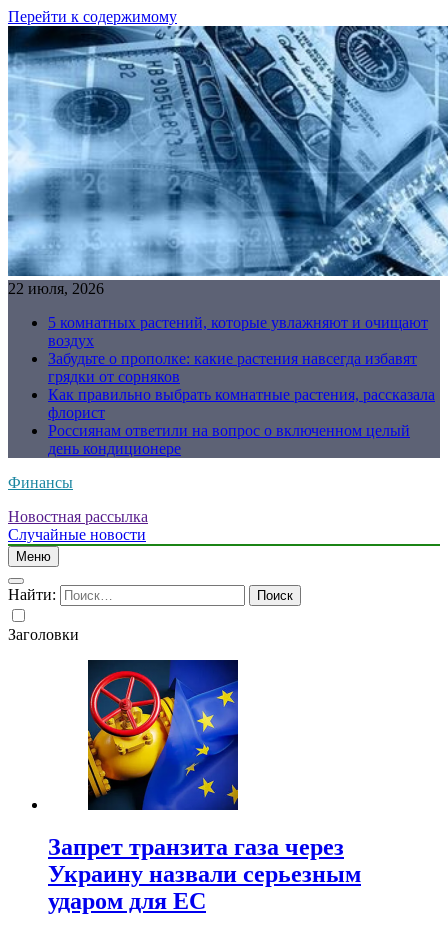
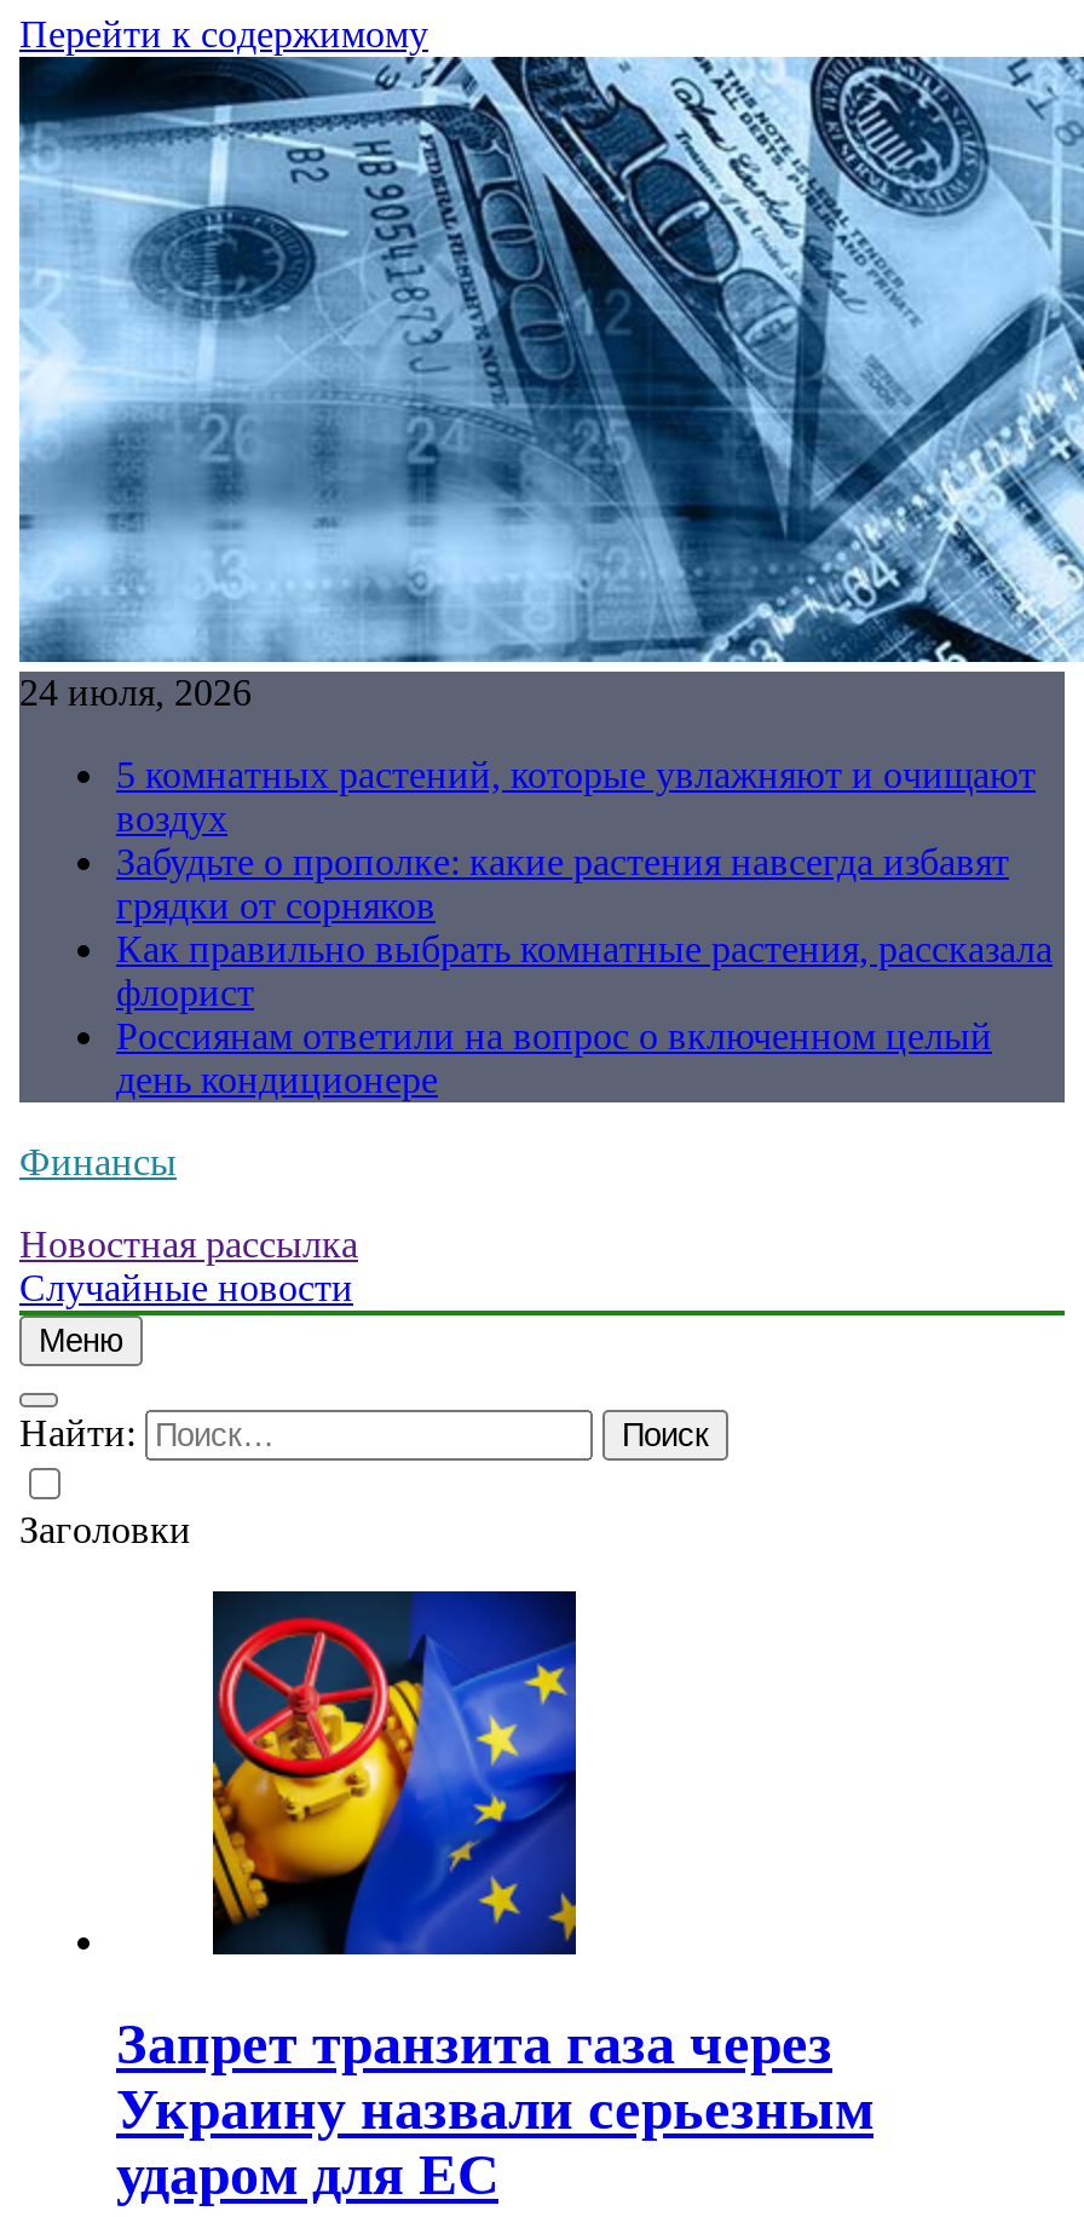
[8,280,104,297] 22 июля, 2026 -> [19,672,252,713] 24 июля, 2026

